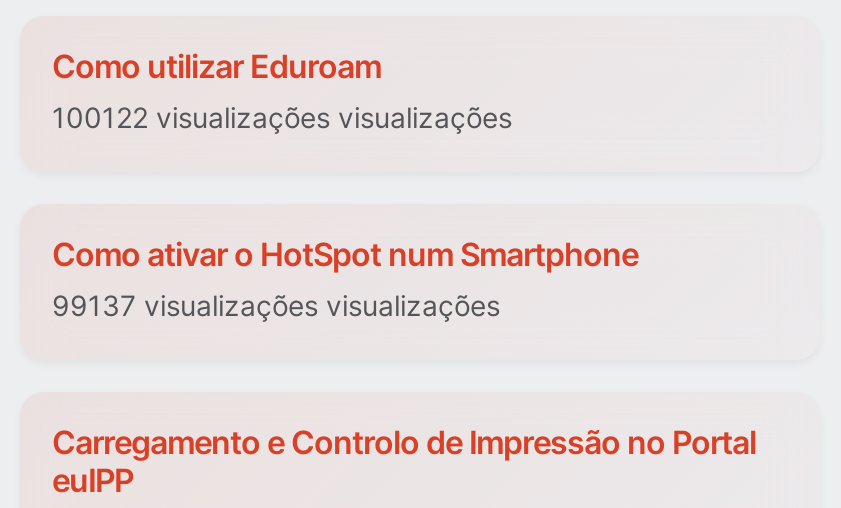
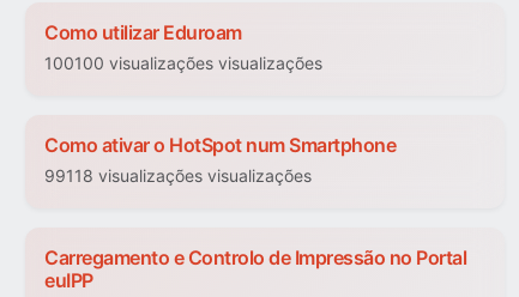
[52,101,512,135] 100122 visualizações visualizações -> [44,53,322,74] 100100 visualizações visualizações
[52,289,500,323] 99137 visualizações visualizações -> [44,166,312,186] 99118 visualizações visualizações

